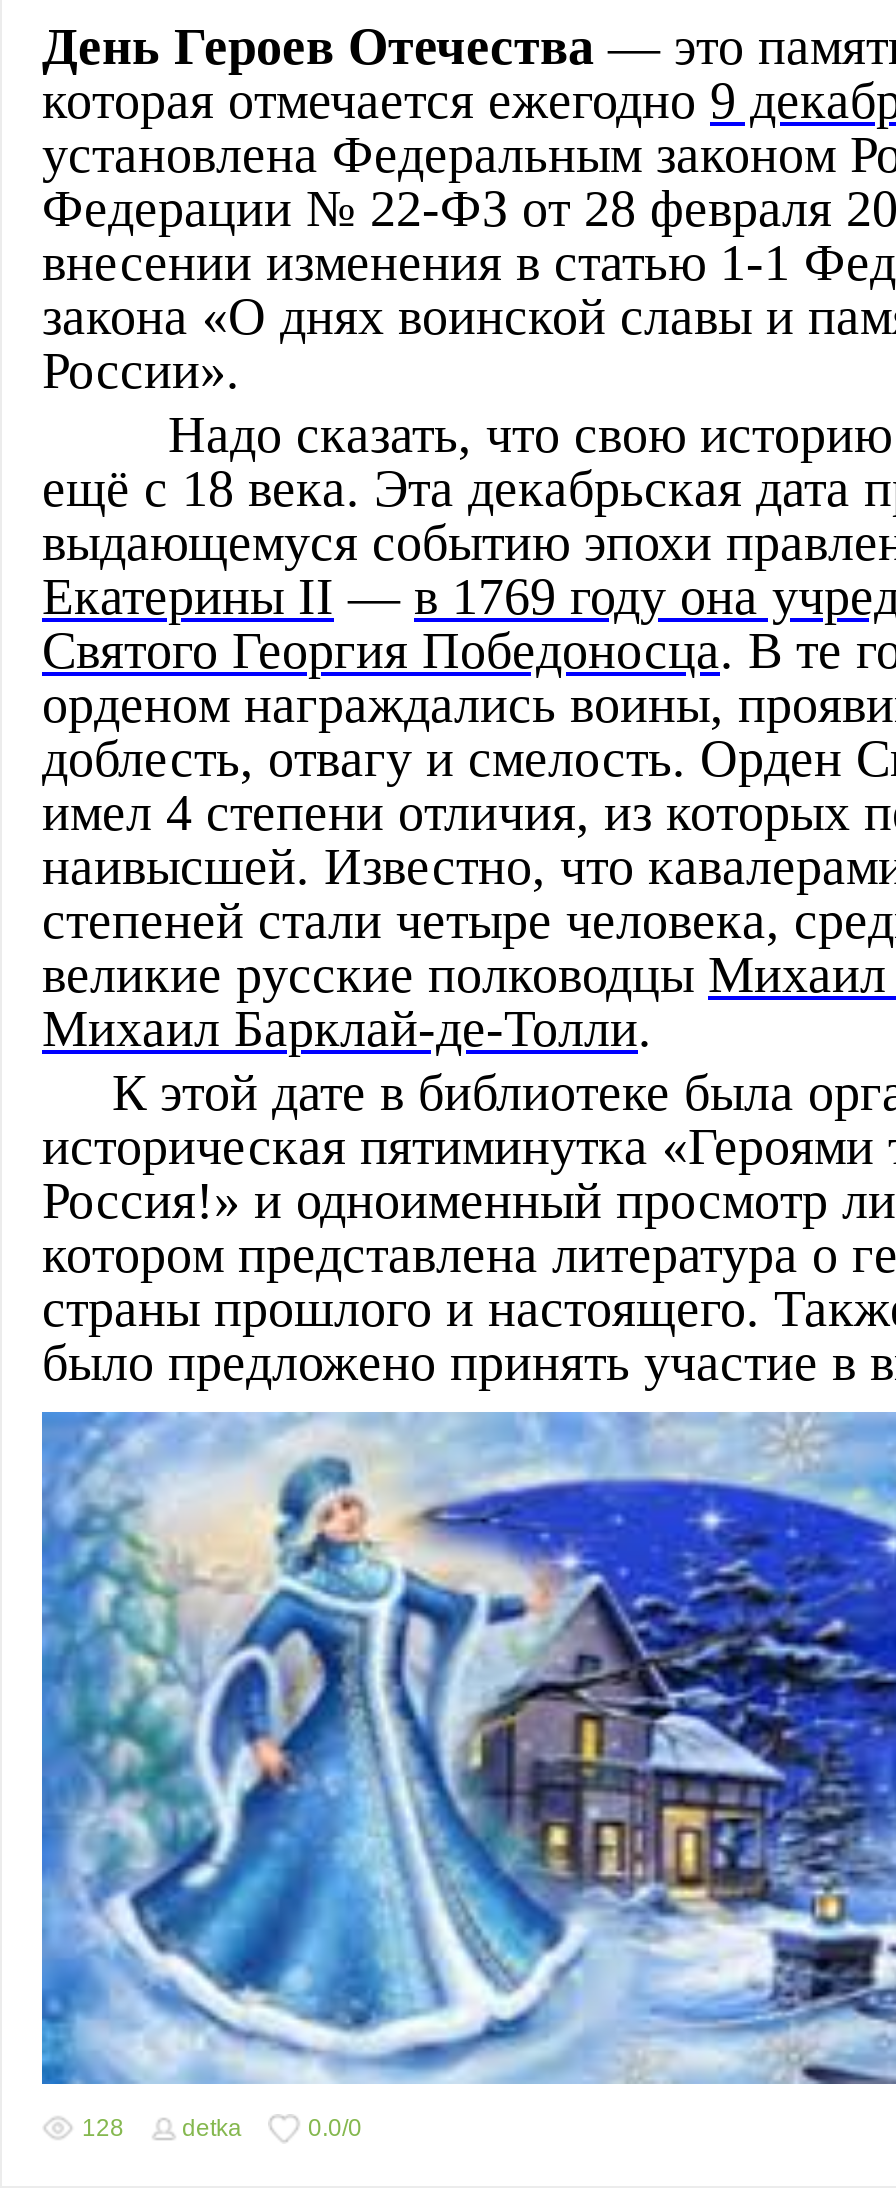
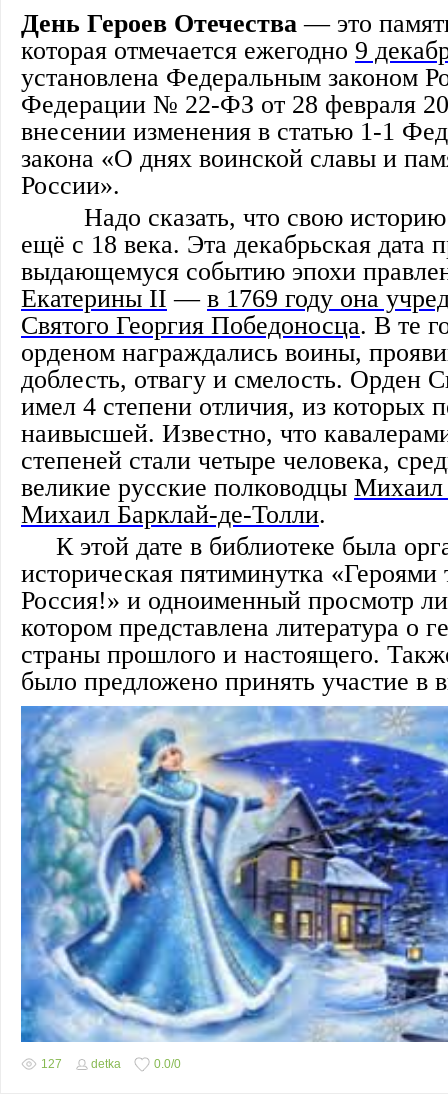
[82,2114,124,2142] 128 -> [41,1057,62,1071] 127

